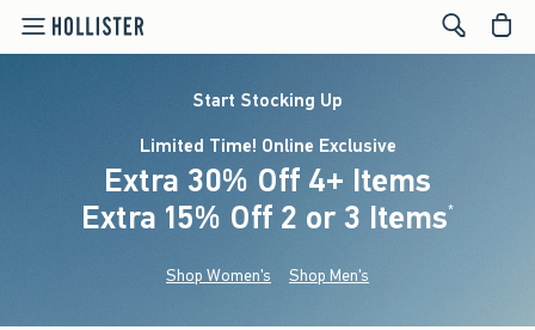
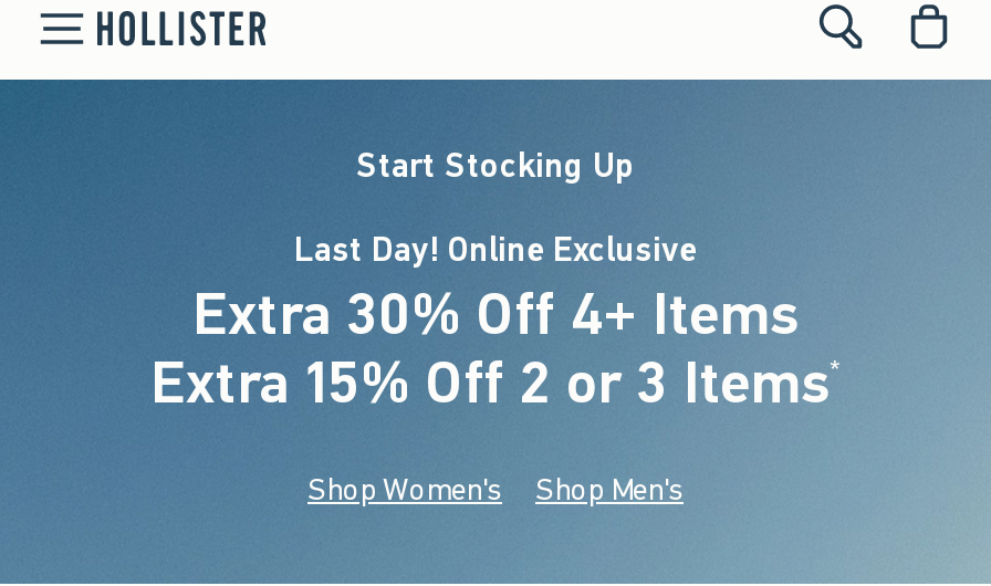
[139,134,396,158] Limited Time! Online Exclusive -> [294,228,697,272] Last Day! Online Exclusive

